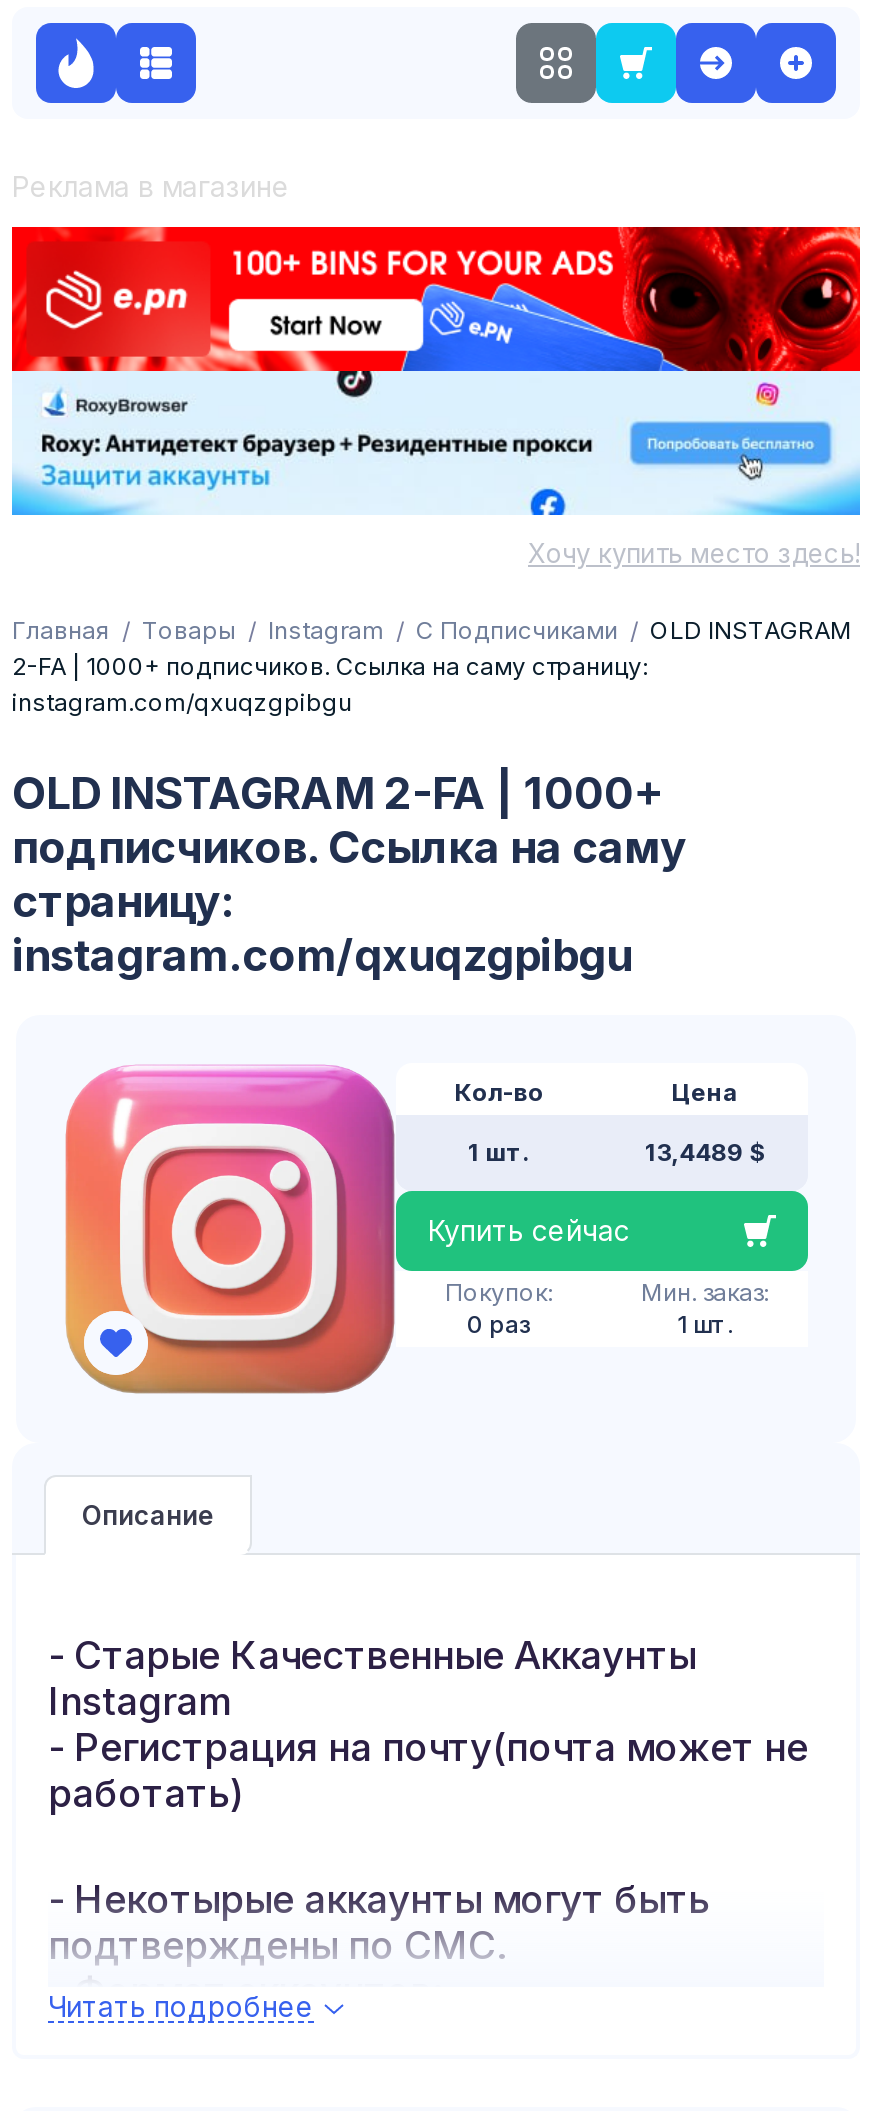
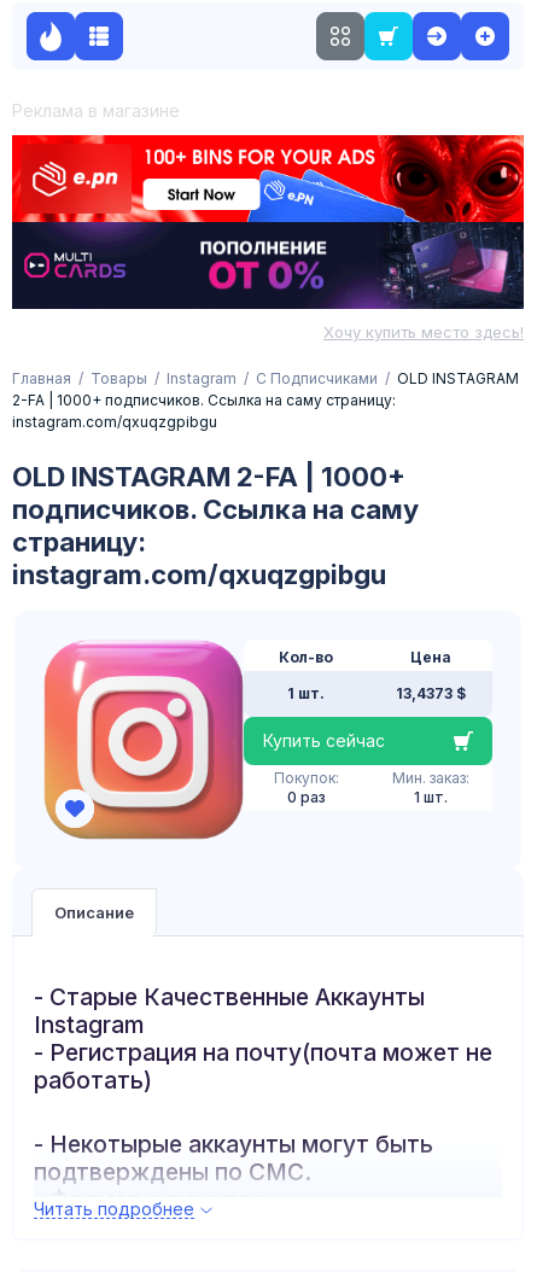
[10,369,862,517] [image] -> [11,221,525,310] [image]
[645,1137,765,1167] 13,4489 $ -> [395,685,465,703] 13,4373 $

